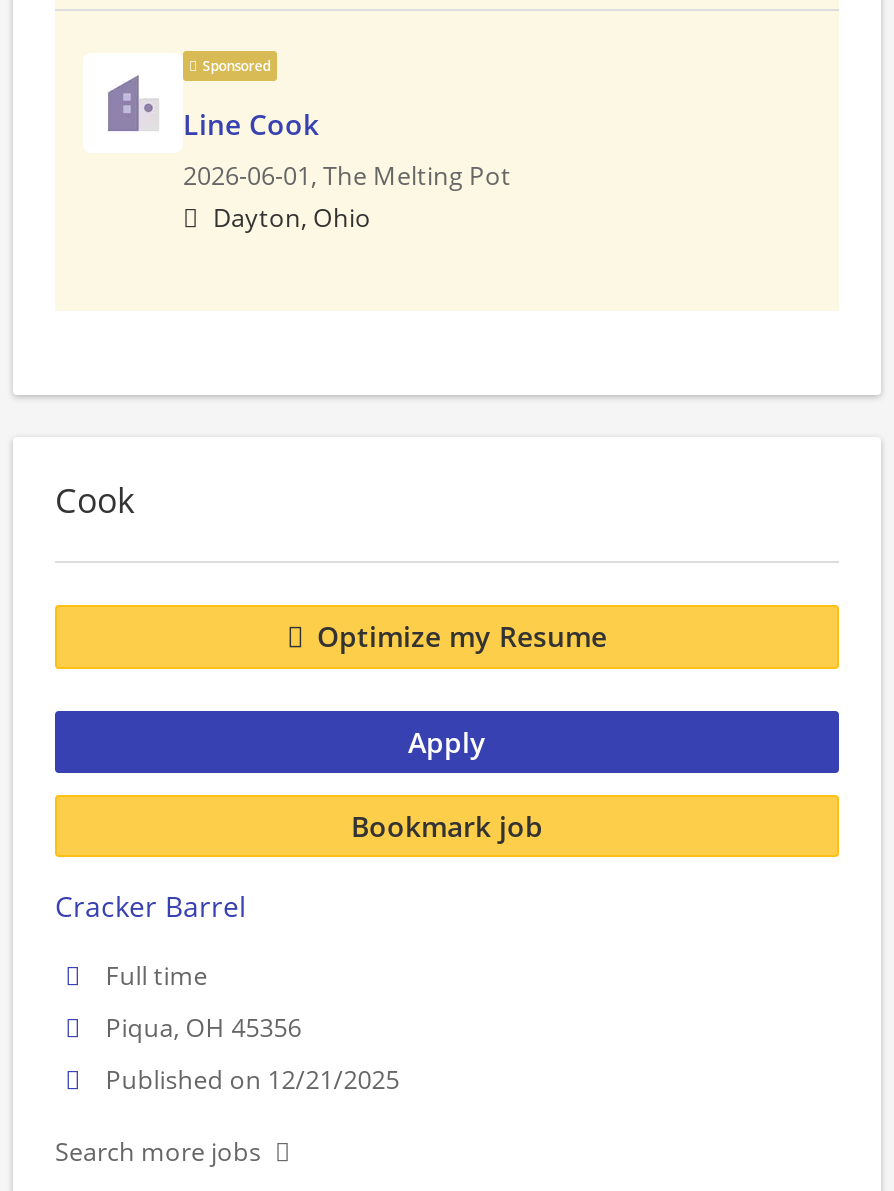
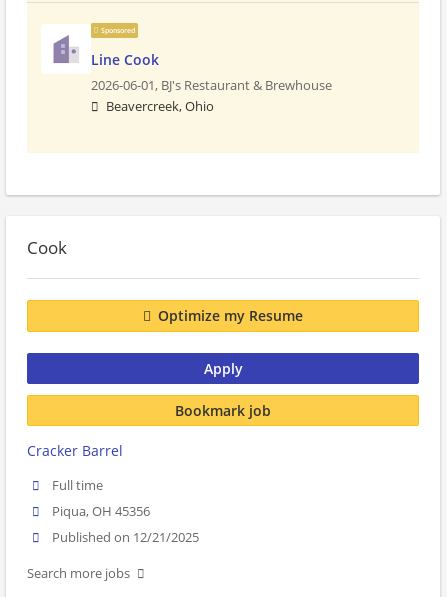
[183,159,511,235] 2026-06-01, The Melting Pot | Dayton, Ohio -> [91,77,332,115] 2026-06-01, BJ's Restaurant & Brewhouse | Beavercreek, Ohio

